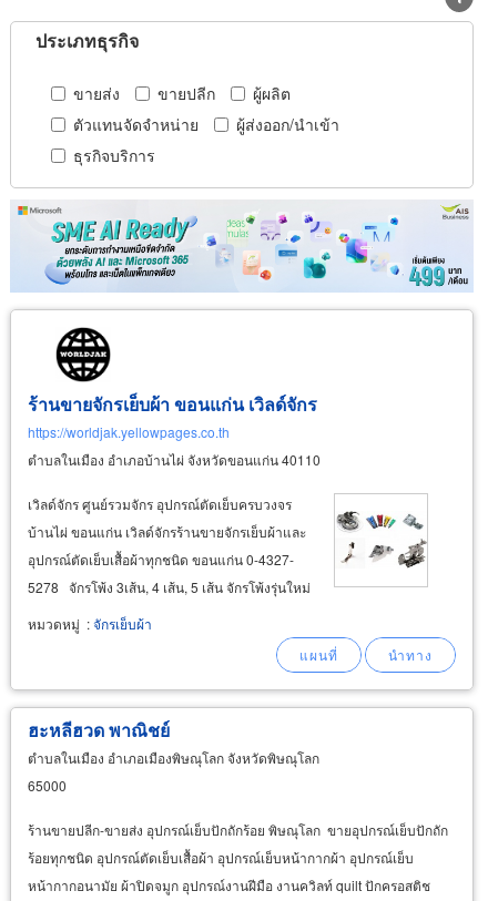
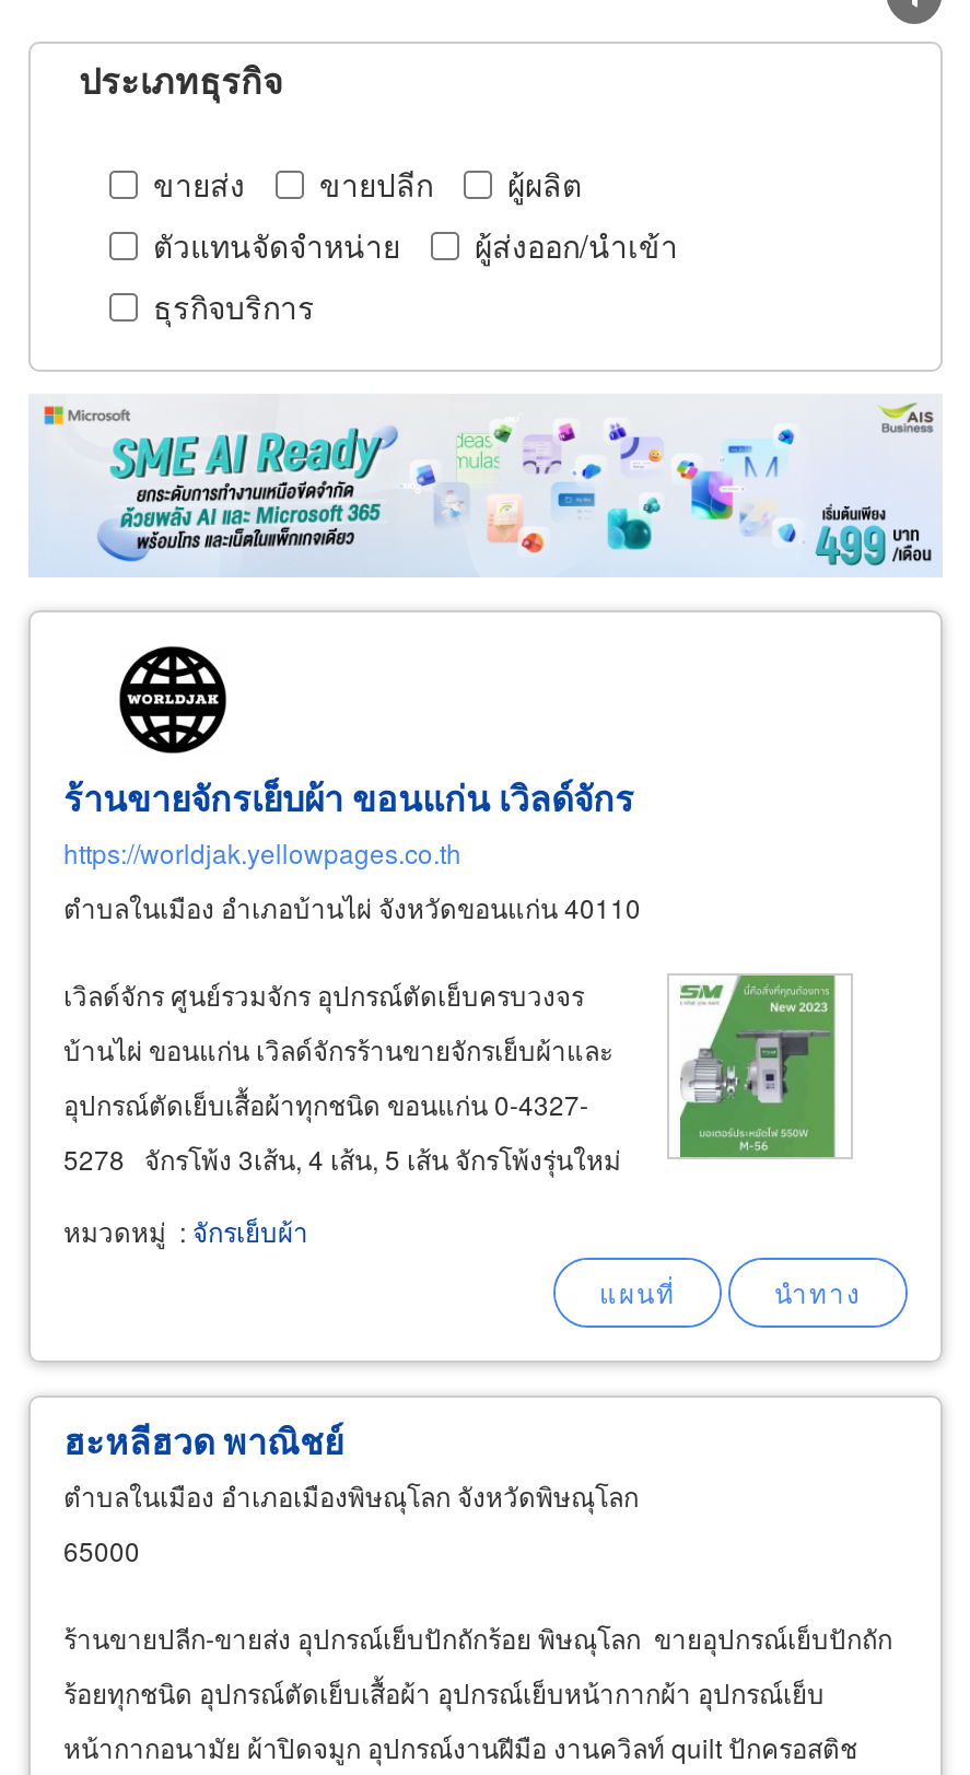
[336,494,427,586] [image] -> [671,973,849,1159] [image]

